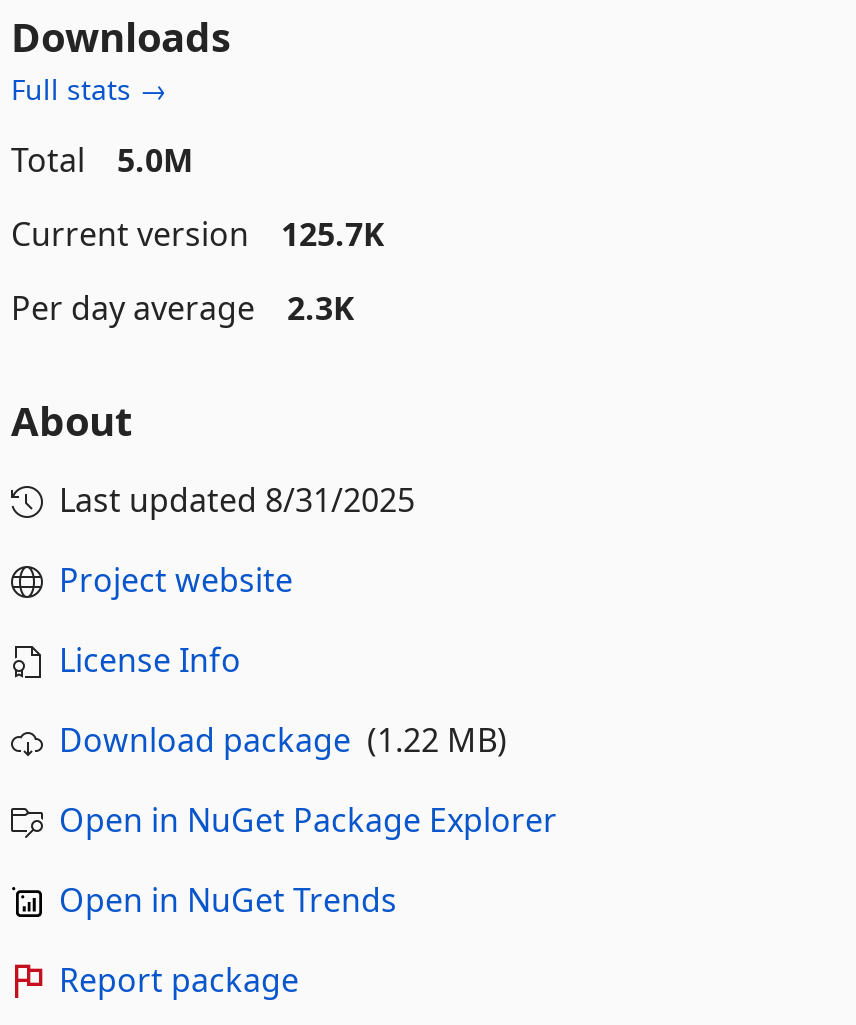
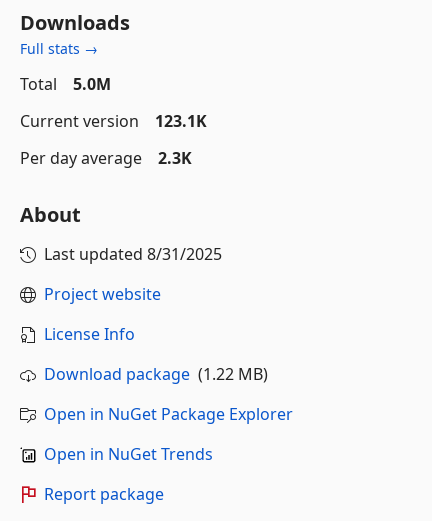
[11,211,385,255] Current version 125.7K -> [20,110,207,132] Current version 123.1K

